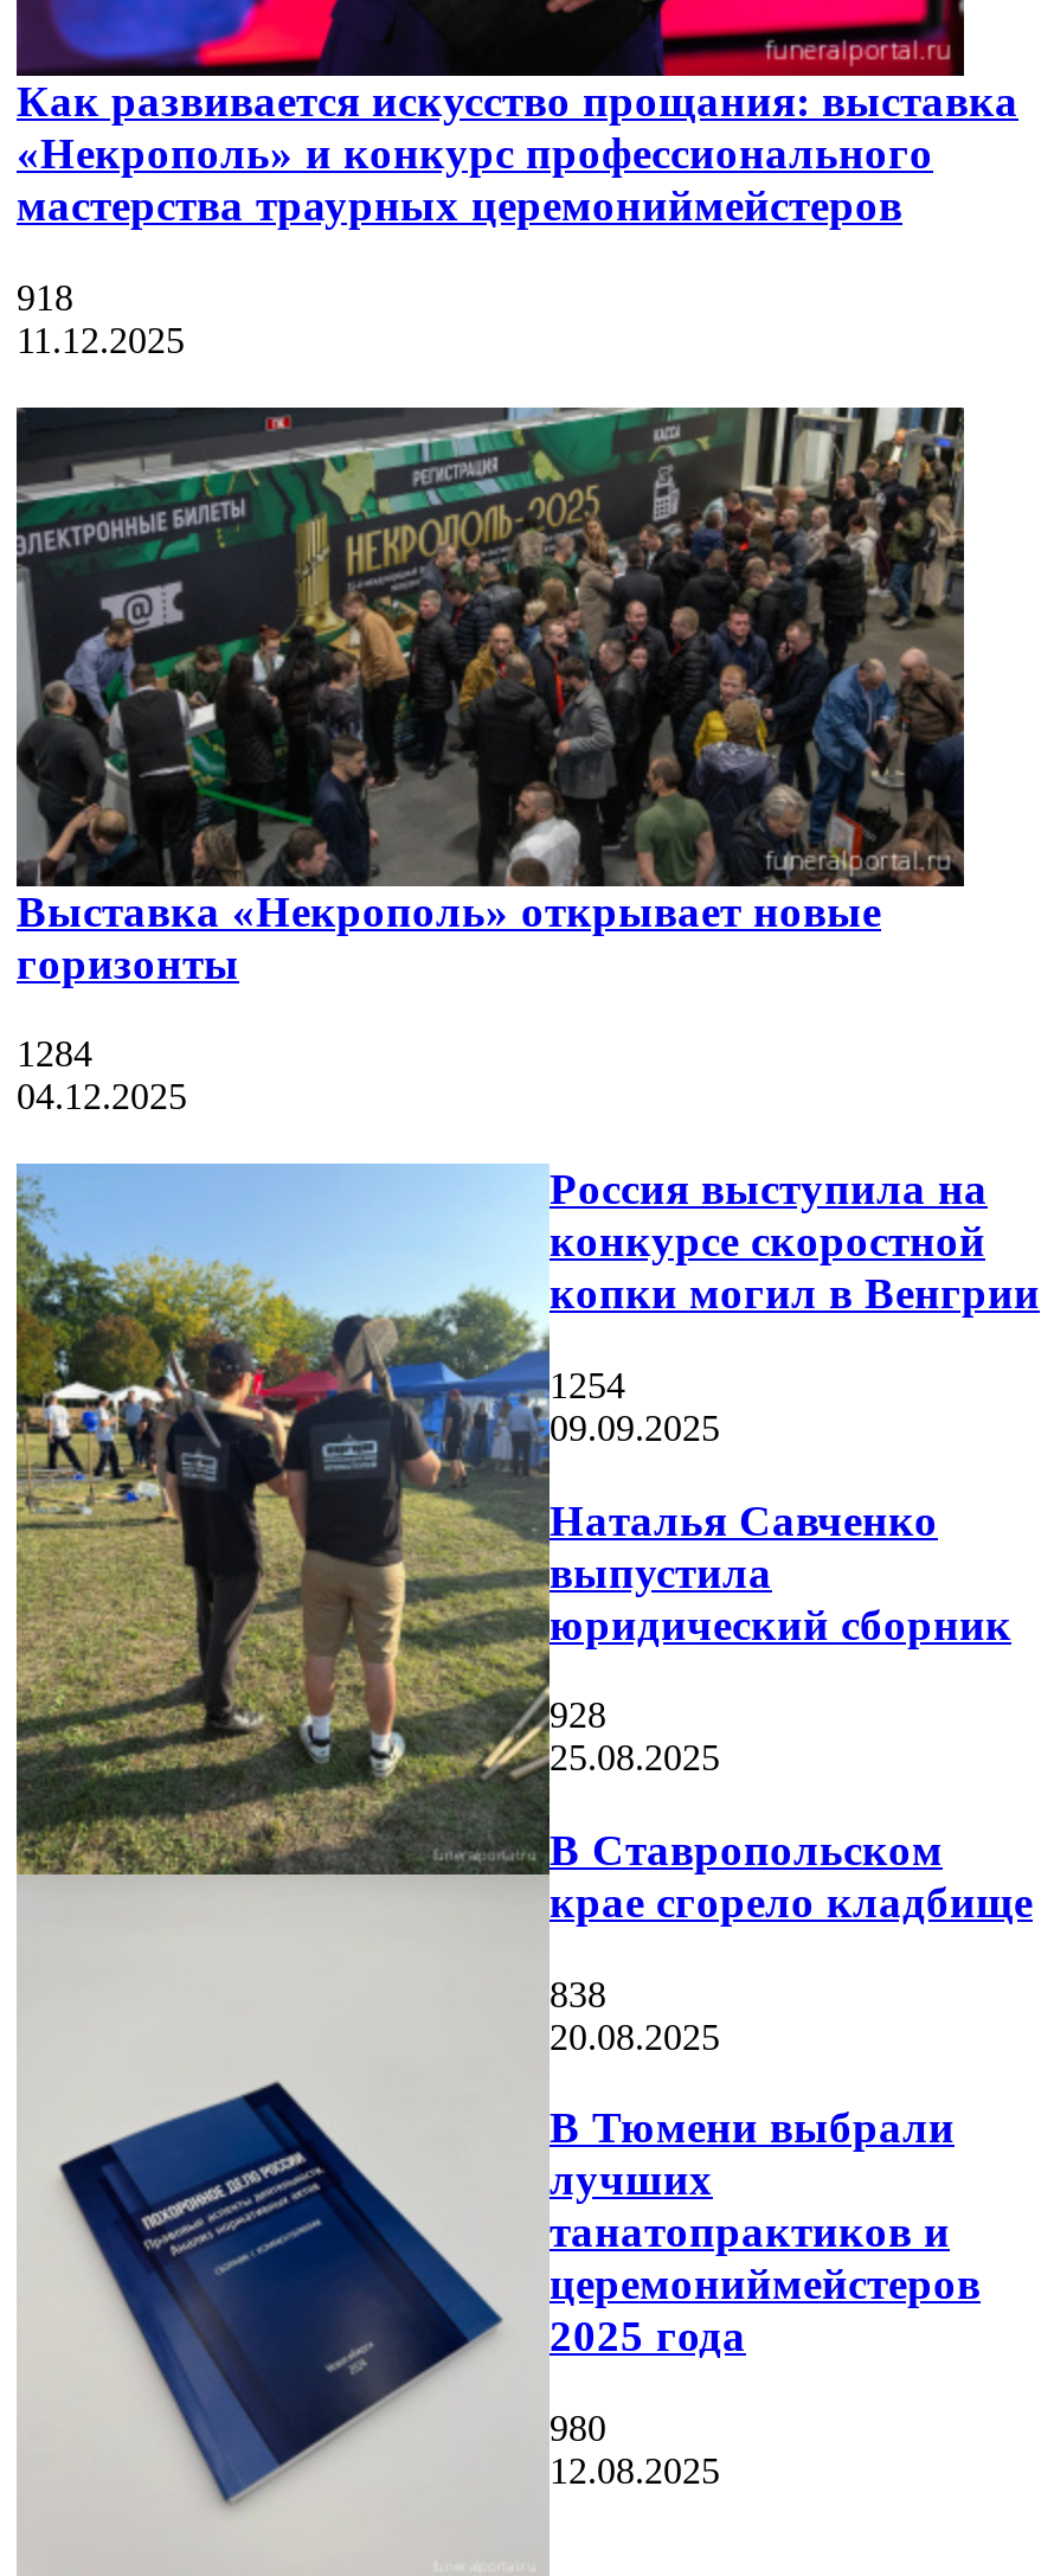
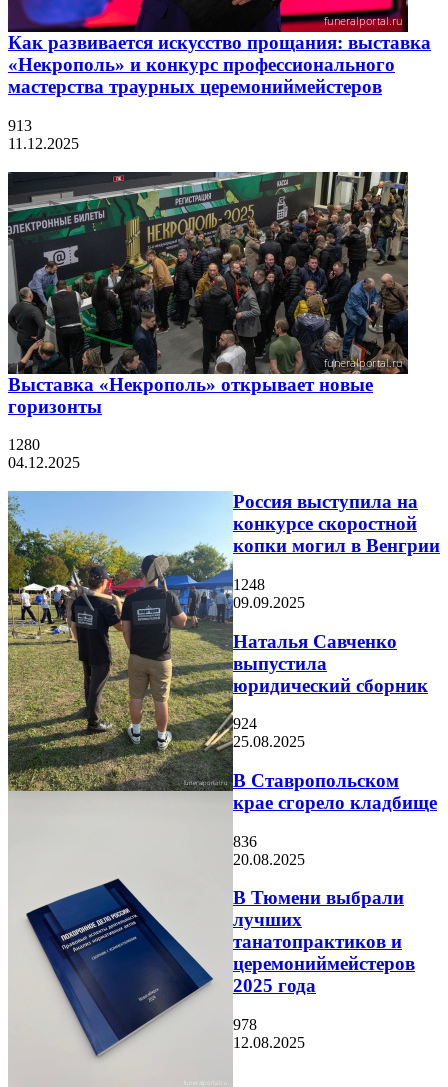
[17,277,73,318] 918 -> [8,117,32,134] 913
[17,1034,92,1074] 1284 -> [8,436,40,453] 1280
[550,1365,625,1405] 1254 -> [233,576,265,593] 1248
[550,1695,606,1735] 928 -> [233,715,257,732] 924
[550,1974,606,2014] 838 -> [233,833,257,850] 836
[550,2408,606,2449] 980 -> [233,1016,257,1033] 978

